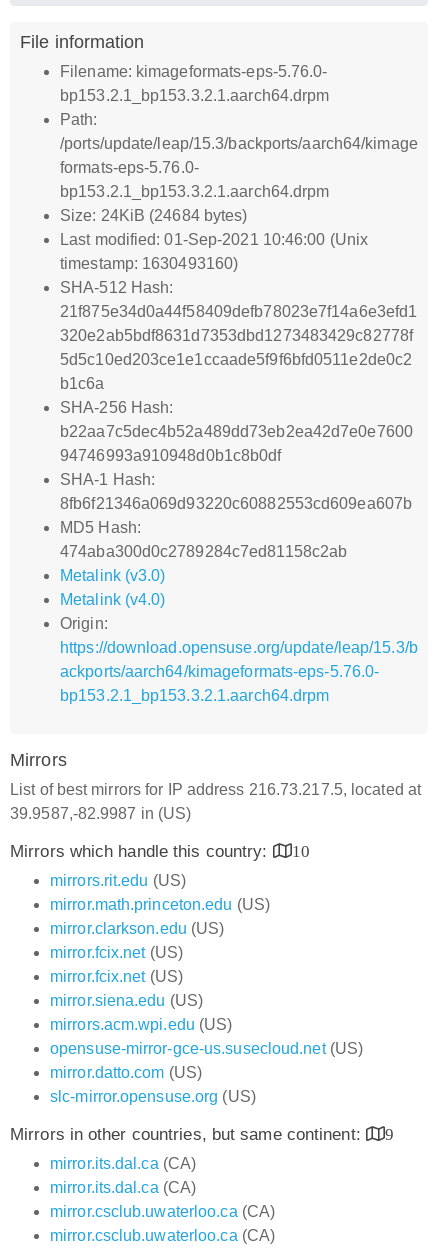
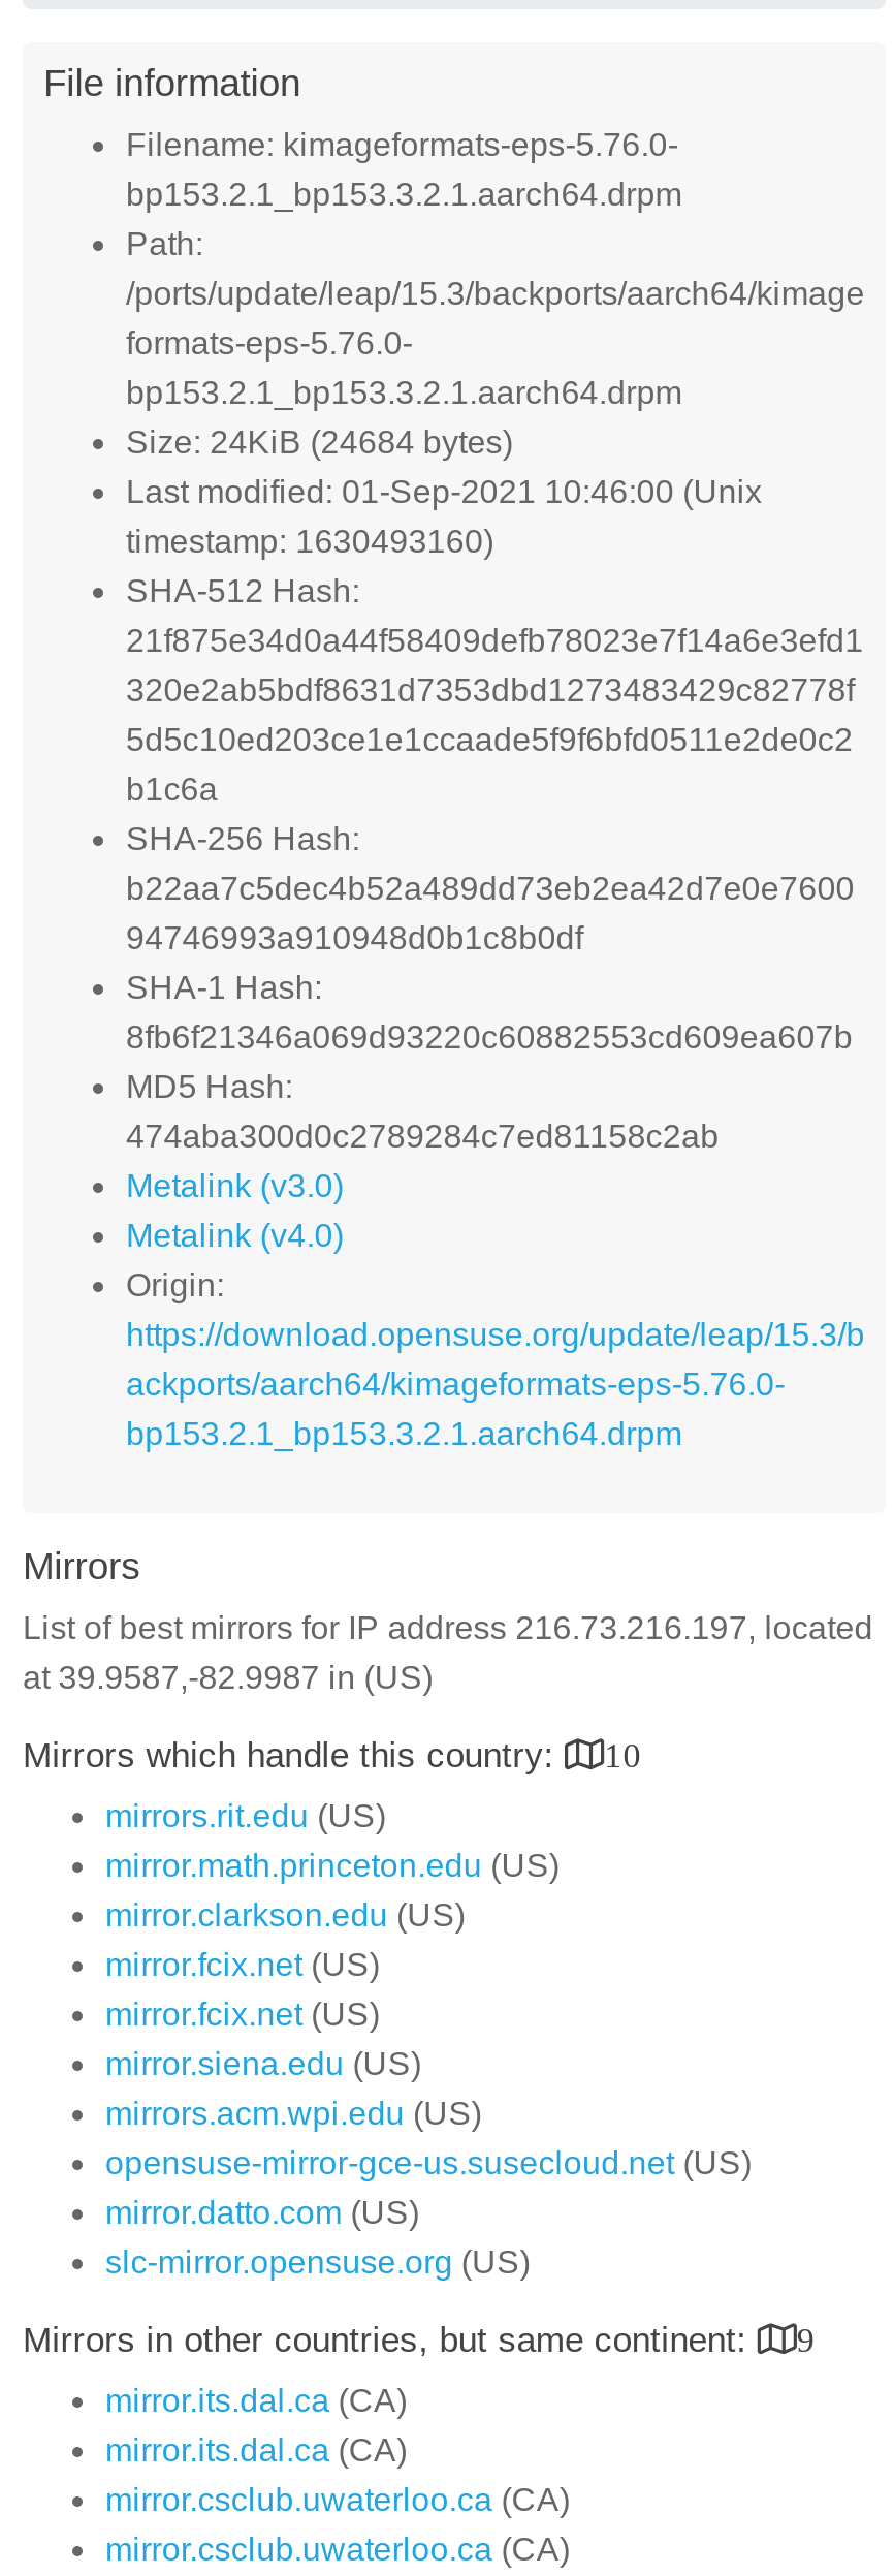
[10,781,421,822] List of best mirrors for IP address 216.73.217.5, located at | 39.9587,-82.9987 in (US) -> [23,1610,873,1695] List of best mirrors for IP address 216.73.216.197, located | at 39.9587,-82.9987 in (US)

